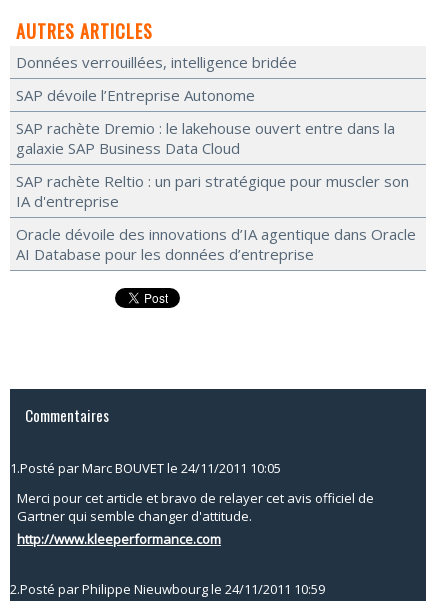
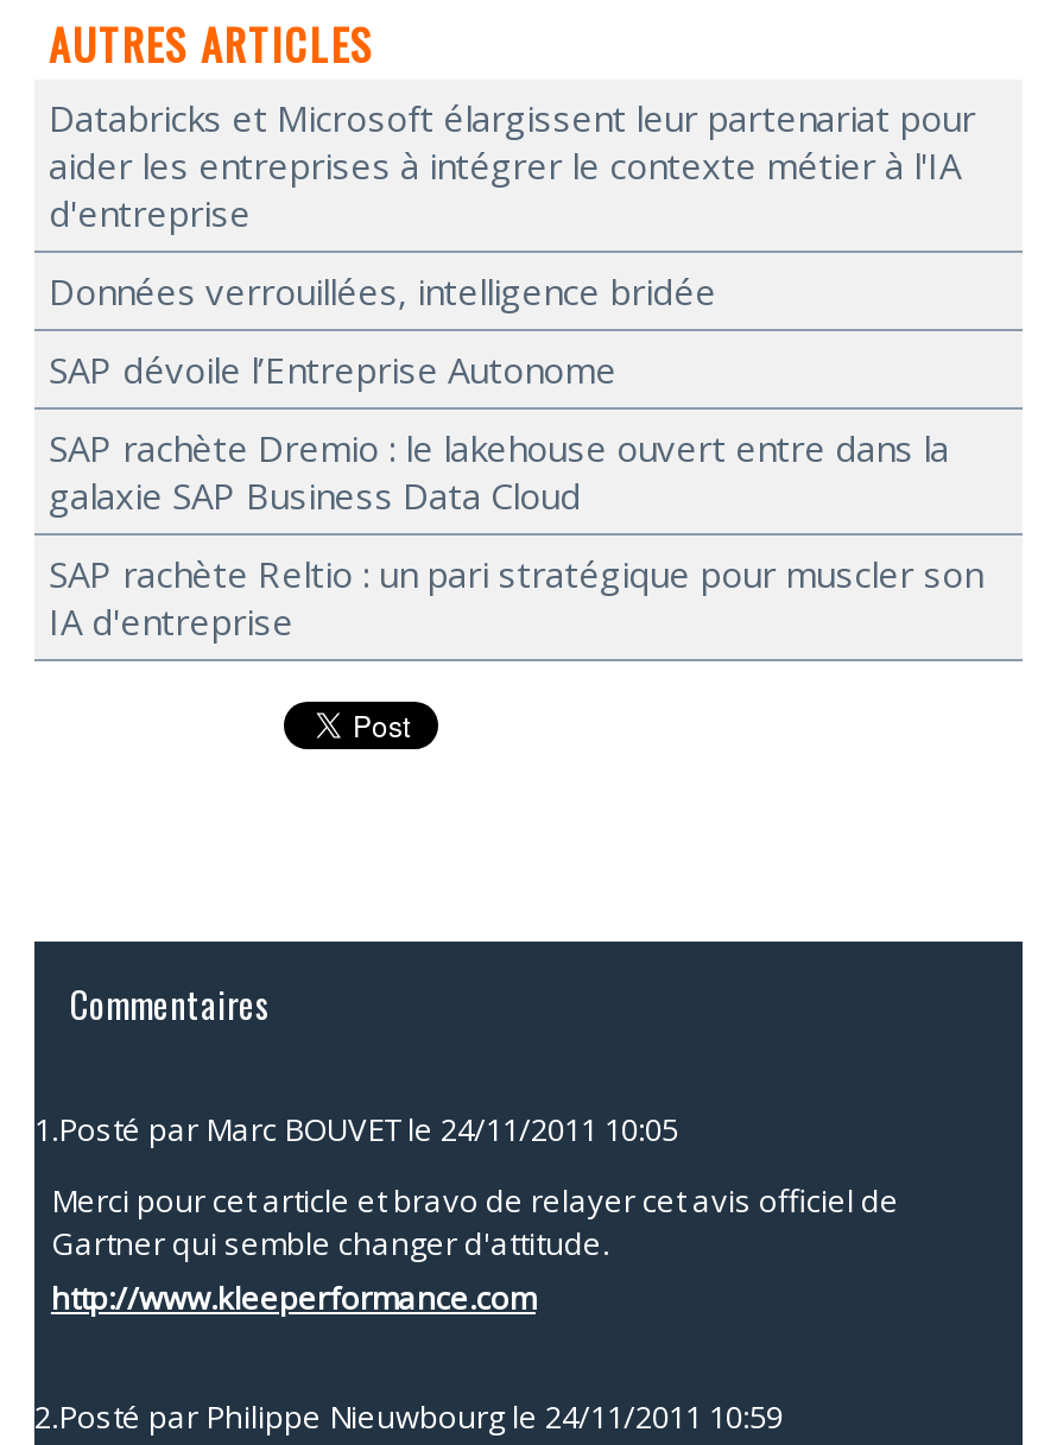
none -> [49,94,975,236] Databricks et Microsoft élargissent leur partenariat pour | aider les entreprises à intégrer le contexte métier à l'IA | d'entreprise
moved [16,52,409,211] -> [49,267,982,645]: Données verrouillées, intelligence bridée | SAP dévoile l’Entreprise Autonome | SAP rachète Dremio : le lakehouse ouvert entre dans la | galaxie SAP Business Data Cloud | SAP rachète Reltio : un pari stratégique pour muscler son | IA d'entreprise
[16,224,416,264] Oracle dévoile des innovations d’IA agentique dans Oracle | AI Database pour les données d’entreprise -> none

